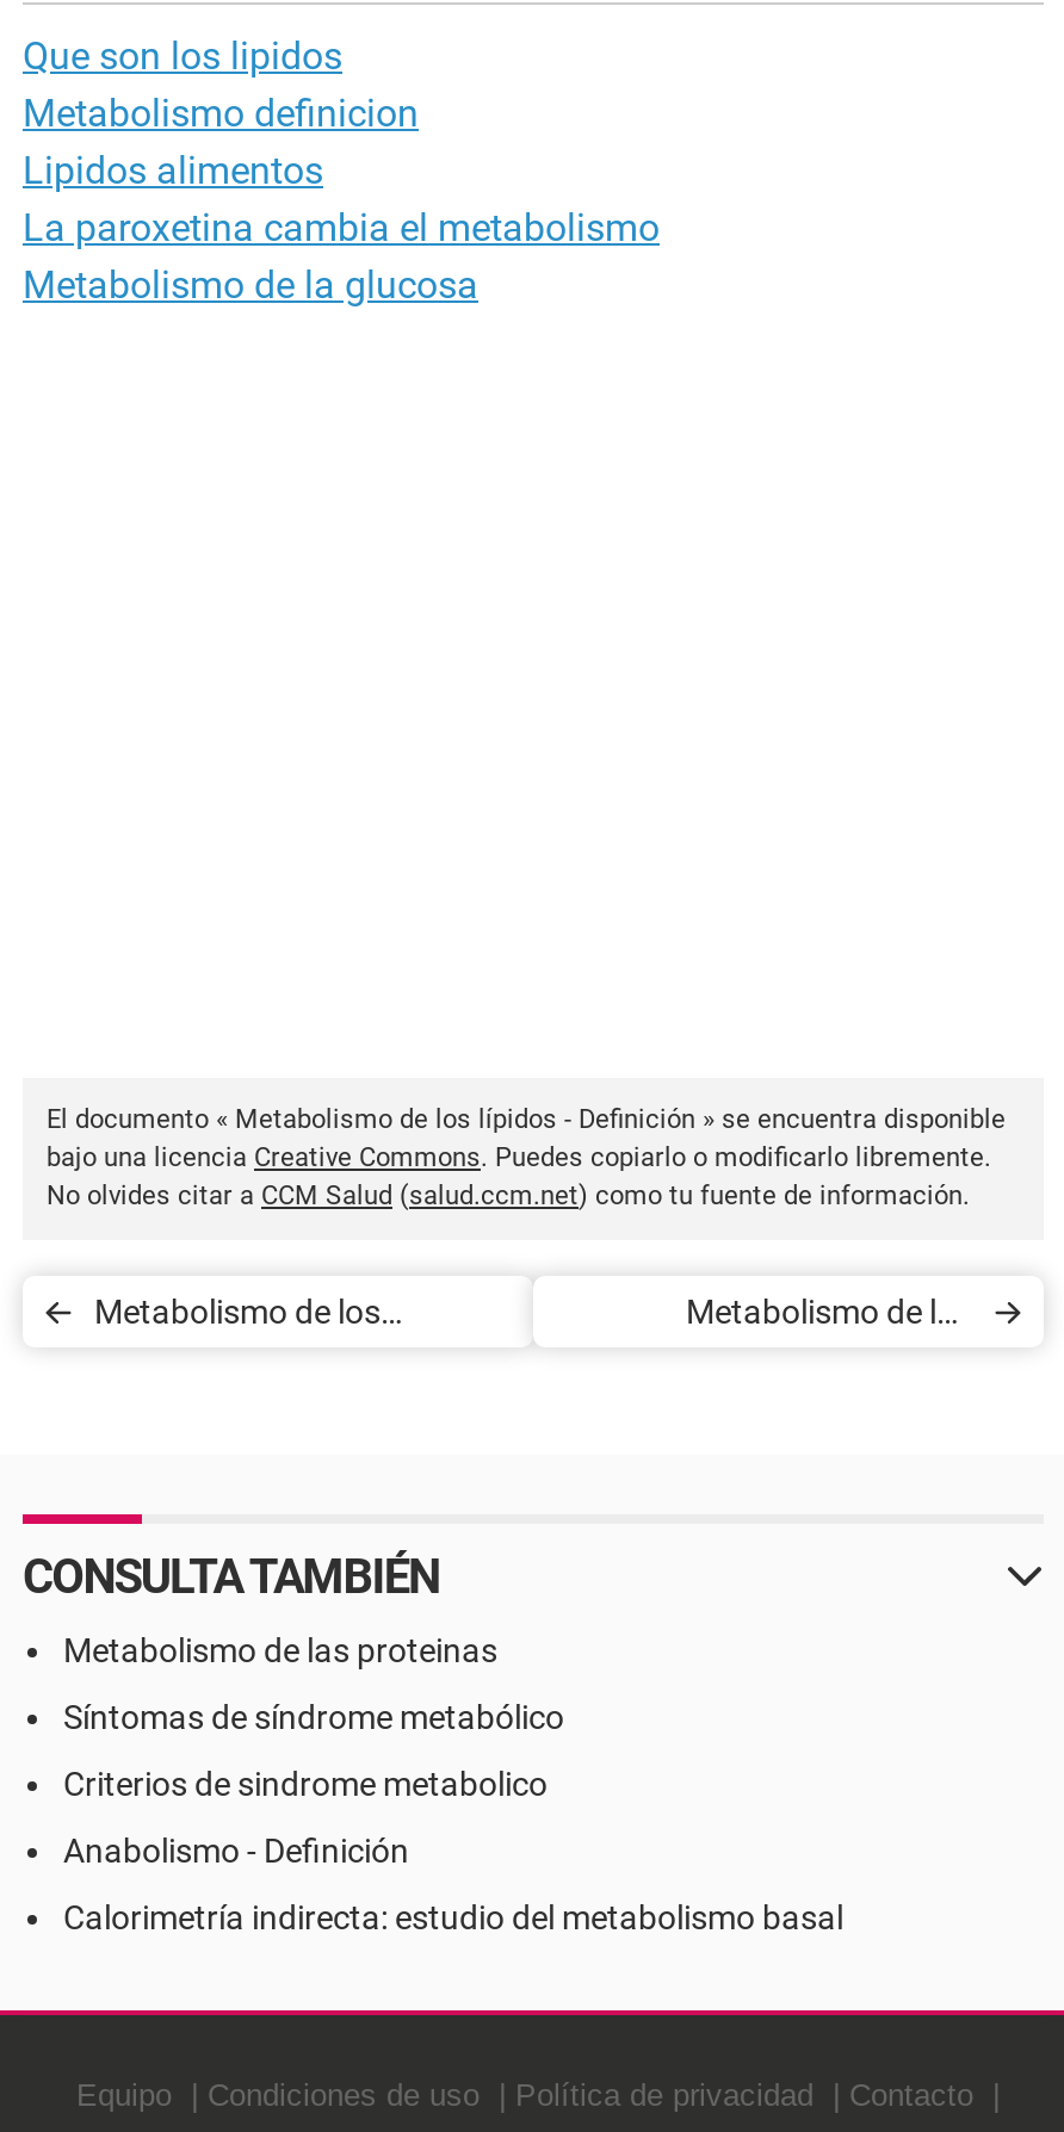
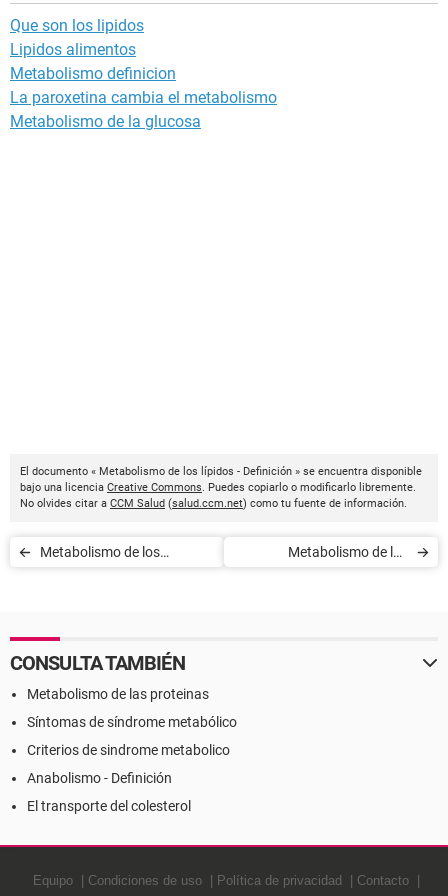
moved [23,91,419,136] -> [10,64,176,83]: Metabolismo definicion
moved [23,148,323,193] -> [10,40,136,59]: Lipidos alimentos
[63,1898,843,1936] Calorimetría indirecta: estudio del metabolismo basal -> [27,798,191,814] El transporte del colesterol

